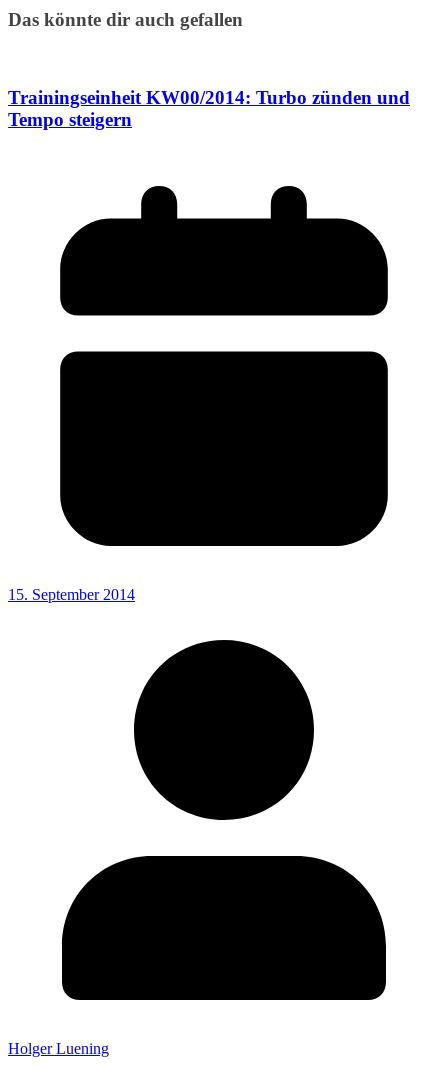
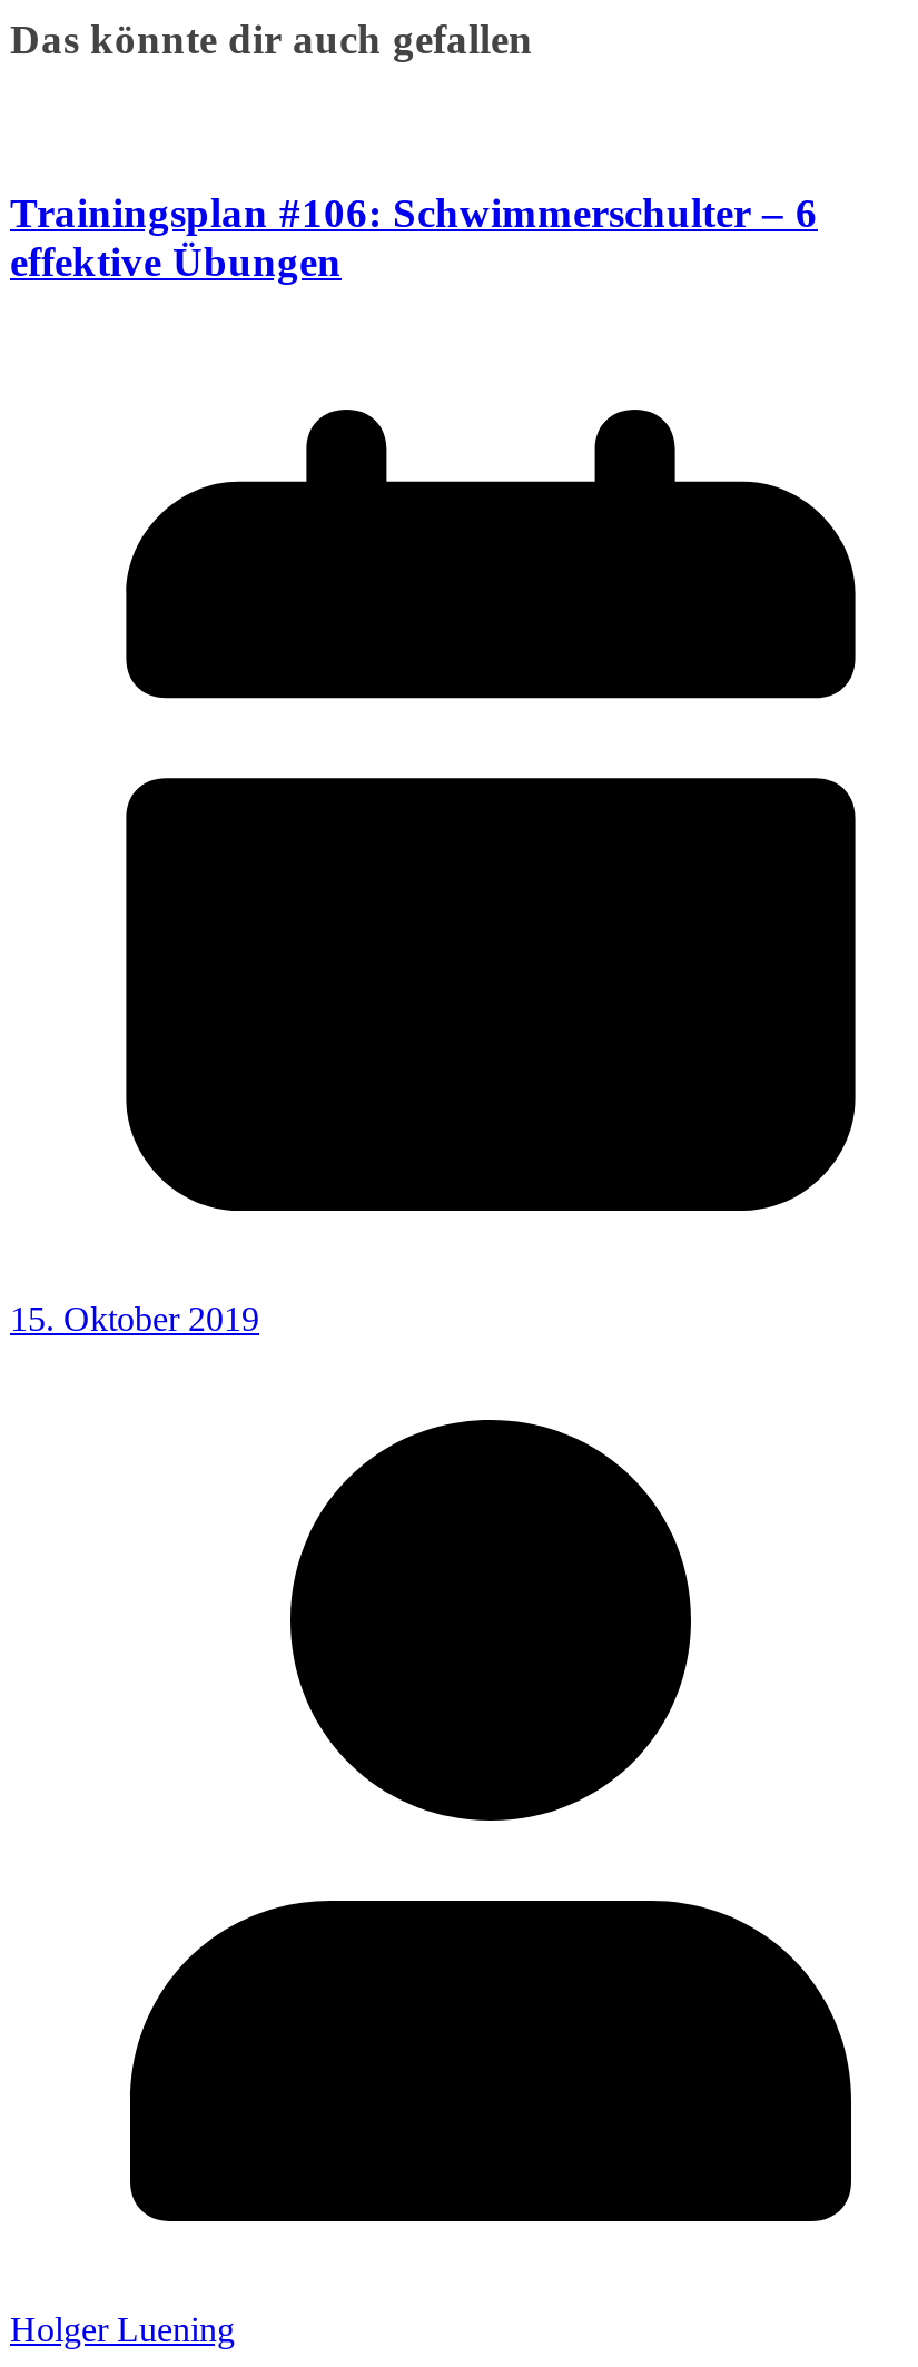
[8,87,410,130] Trainingseinheit KW00/2014: Turbo zünden und | Tempo steigern -> [10,189,818,284] Trainingsplan #106: Schwimmerschulter – 6 | effektive Übungen
[8,585,135,602] 15. September 2014 -> [10,1299,259,1337] 15. Oktober 2019

